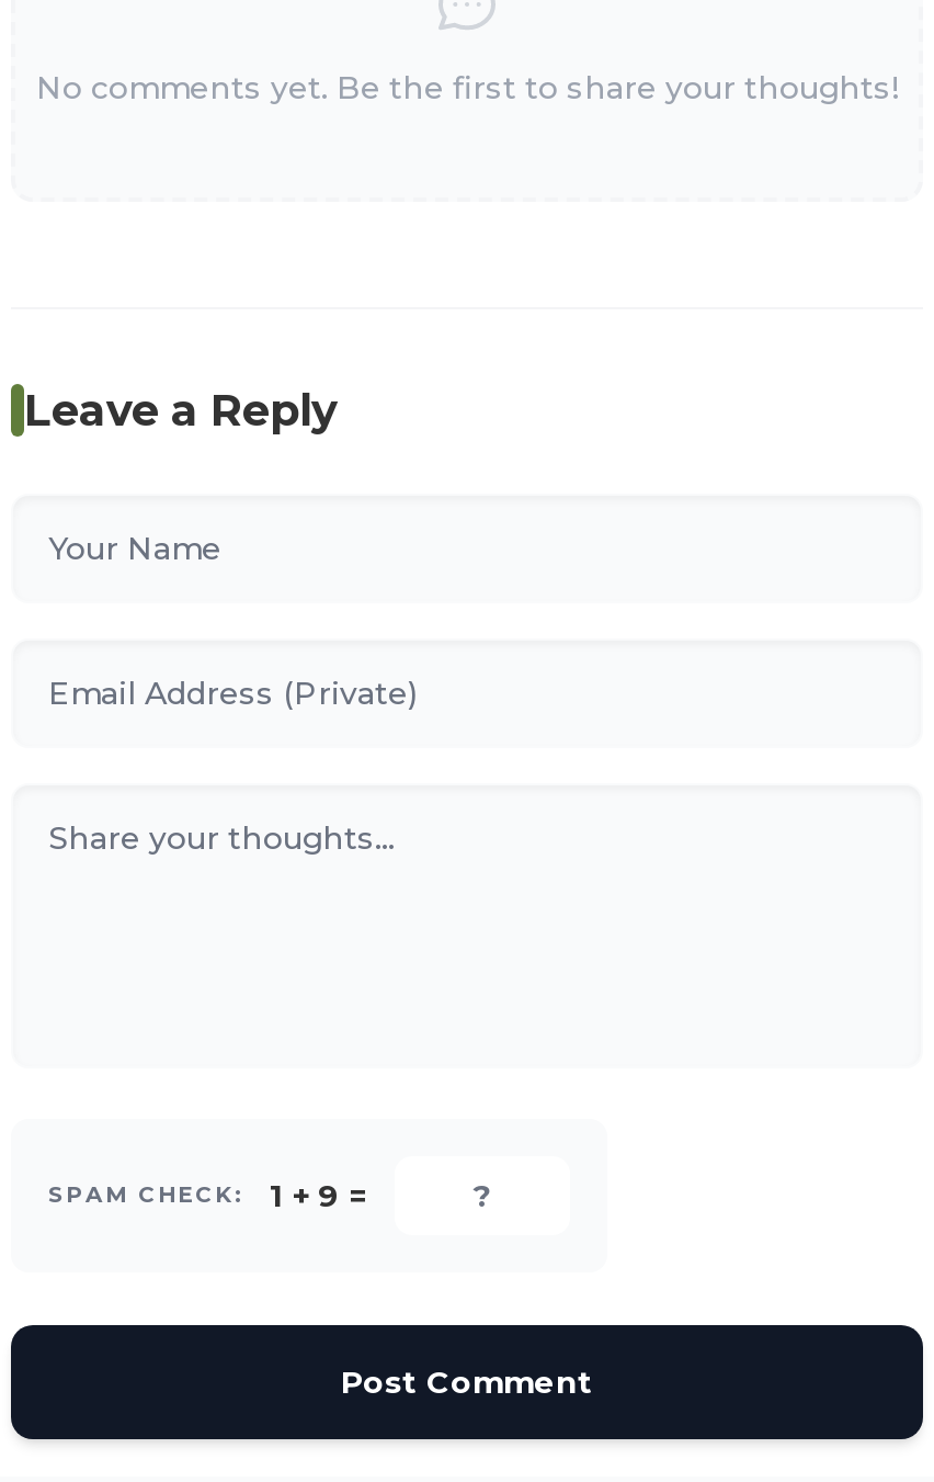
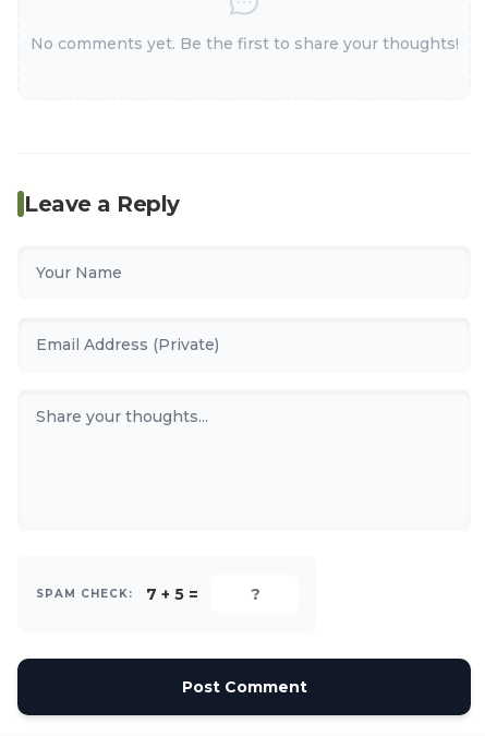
[48,1176,368,1215] SPAM CHECK: 1 + 9 = -> [36,584,198,604] SPAM CHECK: 7 + 5 =

